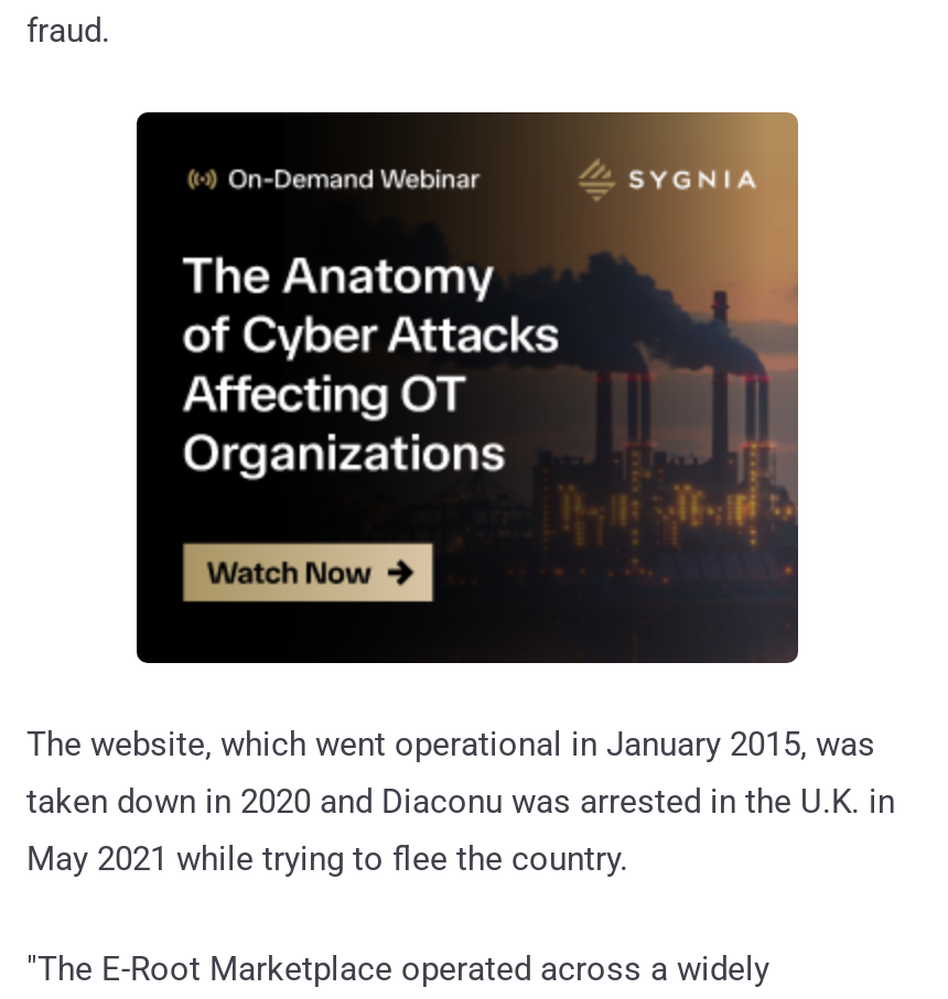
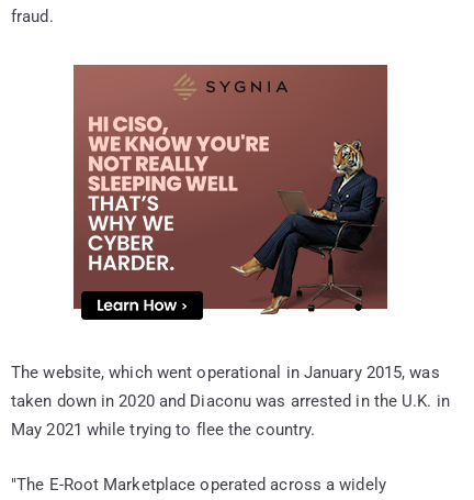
[134,110,800,665] [image] -> [66,57,395,332] [image]

